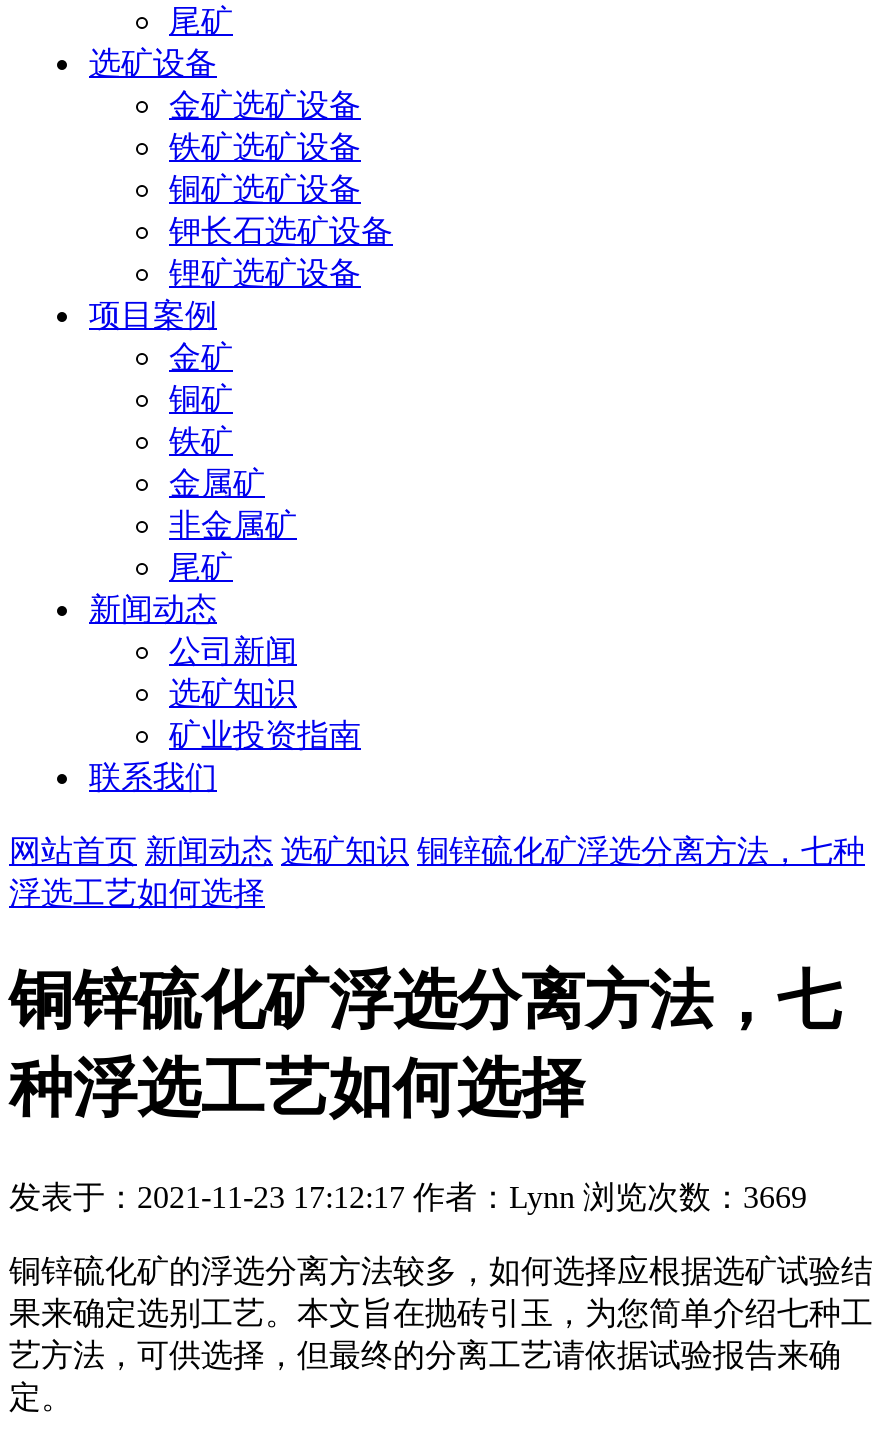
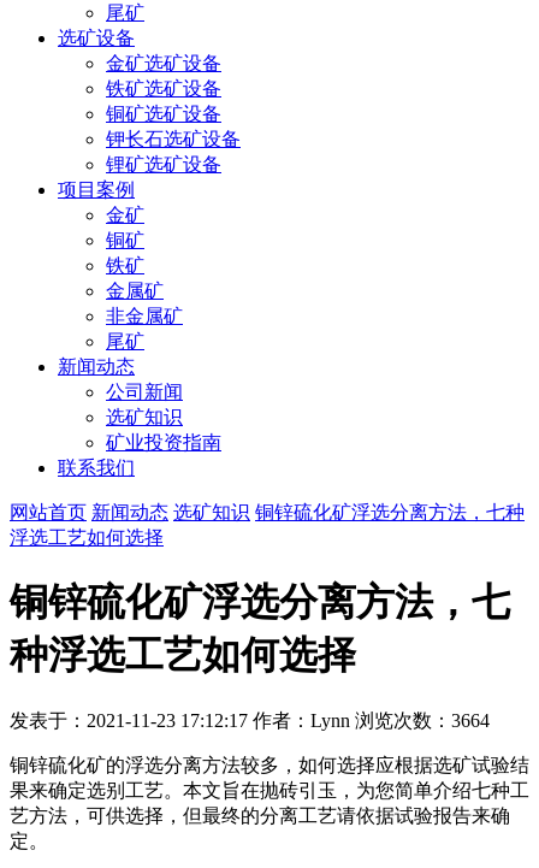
[9,1180,807,1214] 发表于：2021-11-23 17:12:17 作者：Lynn 浏览次数：3669 -> [10,710,490,731] 发表于：2021-11-23 17:12:17 作者：Lynn 浏览次数：3664

